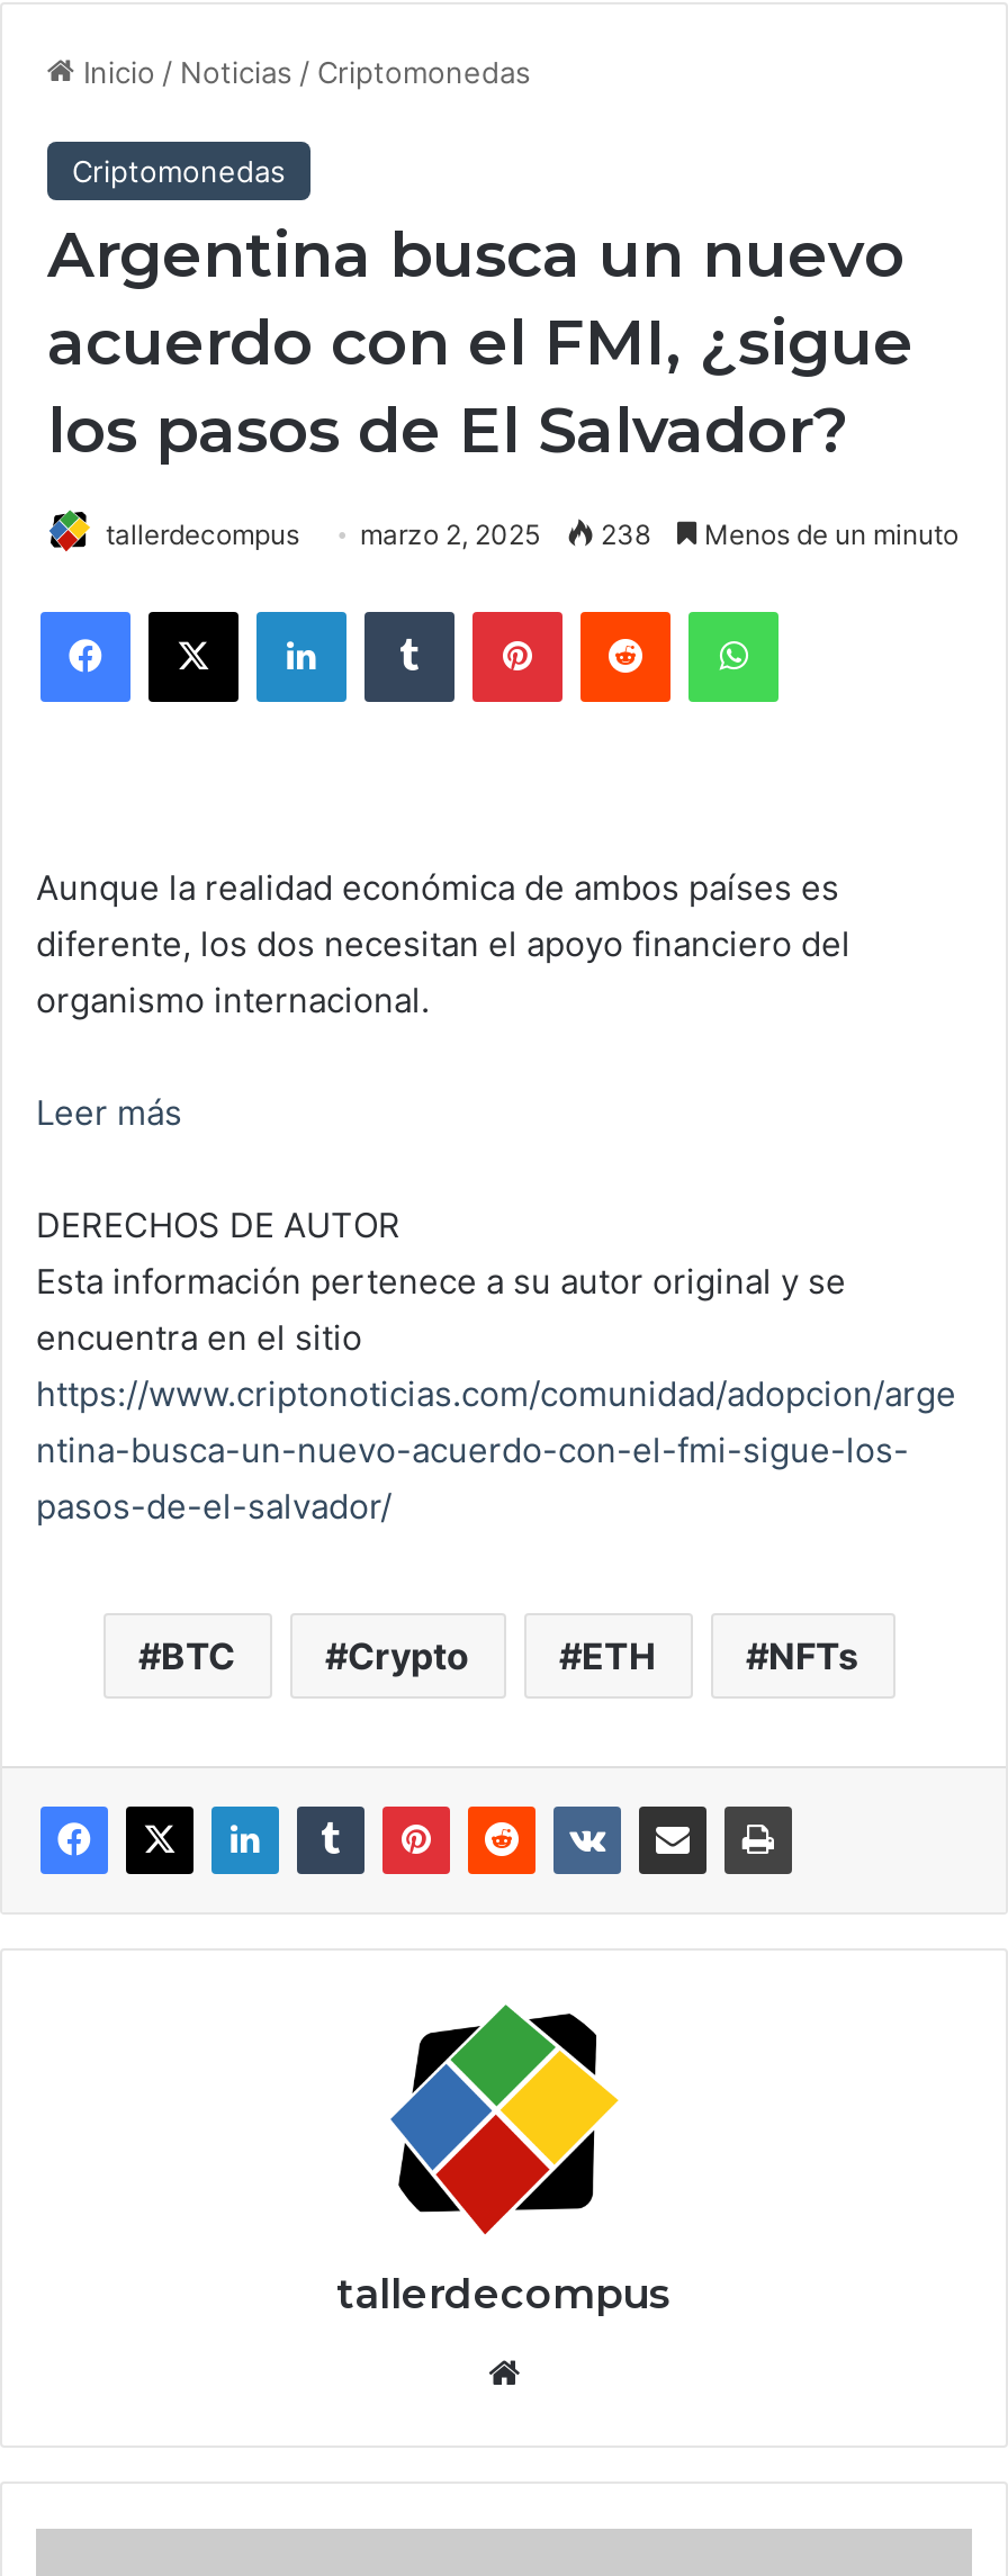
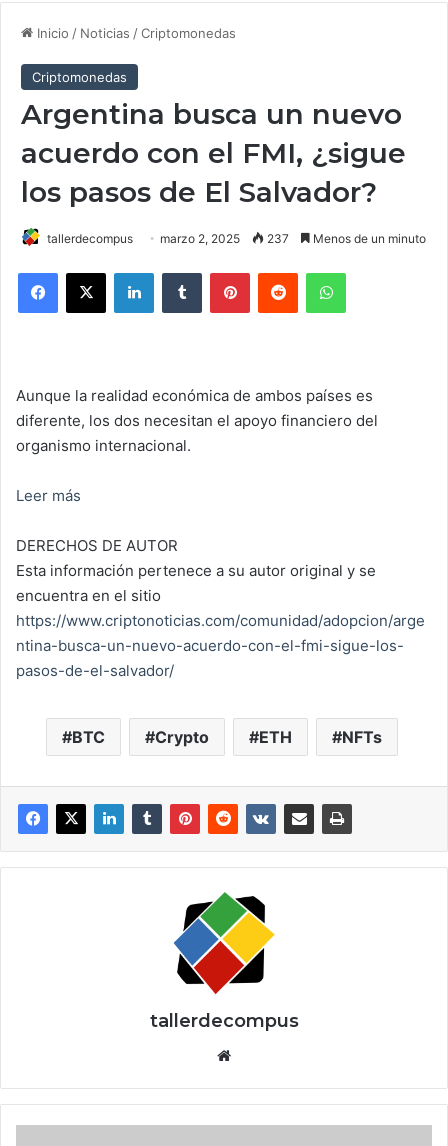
[106,517,958,551] tallerdecompus marzo 2, 2025 238 Menos de un minuto -> [47,231,426,246] tallerdecompus marzo 2, 2025 237 Menos de un minuto

